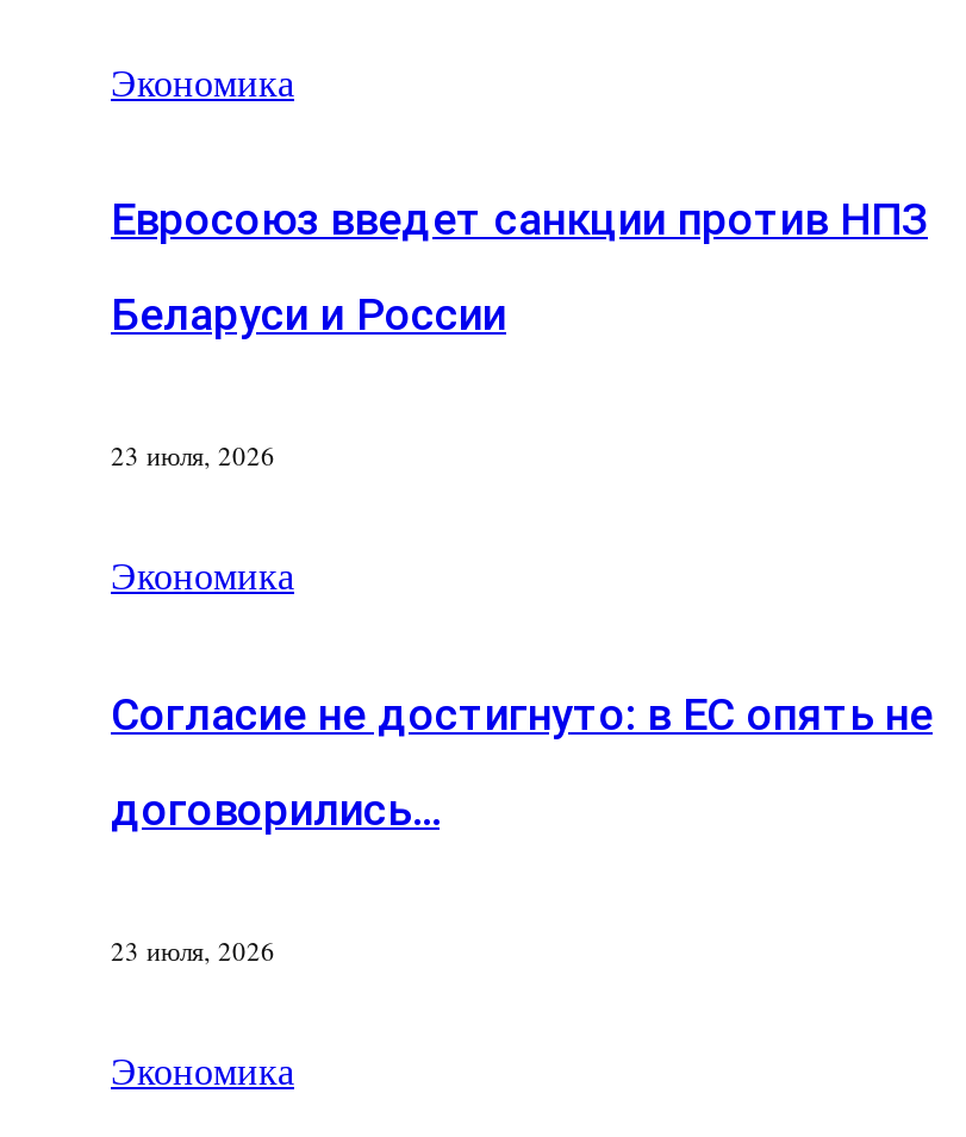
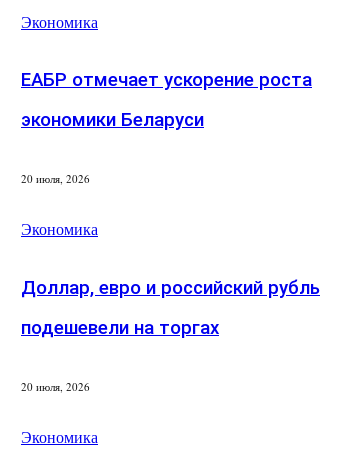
[111,195,928,247] Евросоюз введет санкции против НПЗ -> [21,69,312,91] ЕАБР отмечает ускорение роста
[111,290,506,342] Беларуси и России -> [21,109,204,131] экономики Беларуси
[111,437,275,473] 23 июля, 2026 -> [21,171,90,186] 20 июля, 2026
[111,689,933,741] Согласие не достигнуто: в ЕС опять не -> [21,277,320,299] Доллар, евро и российский рубль
[111,784,440,836] договорились… -> [21,317,219,339] подешевели на торгах
[111,931,275,967] 23 июля, 2026 -> [21,378,90,393] 20 июля, 2026

